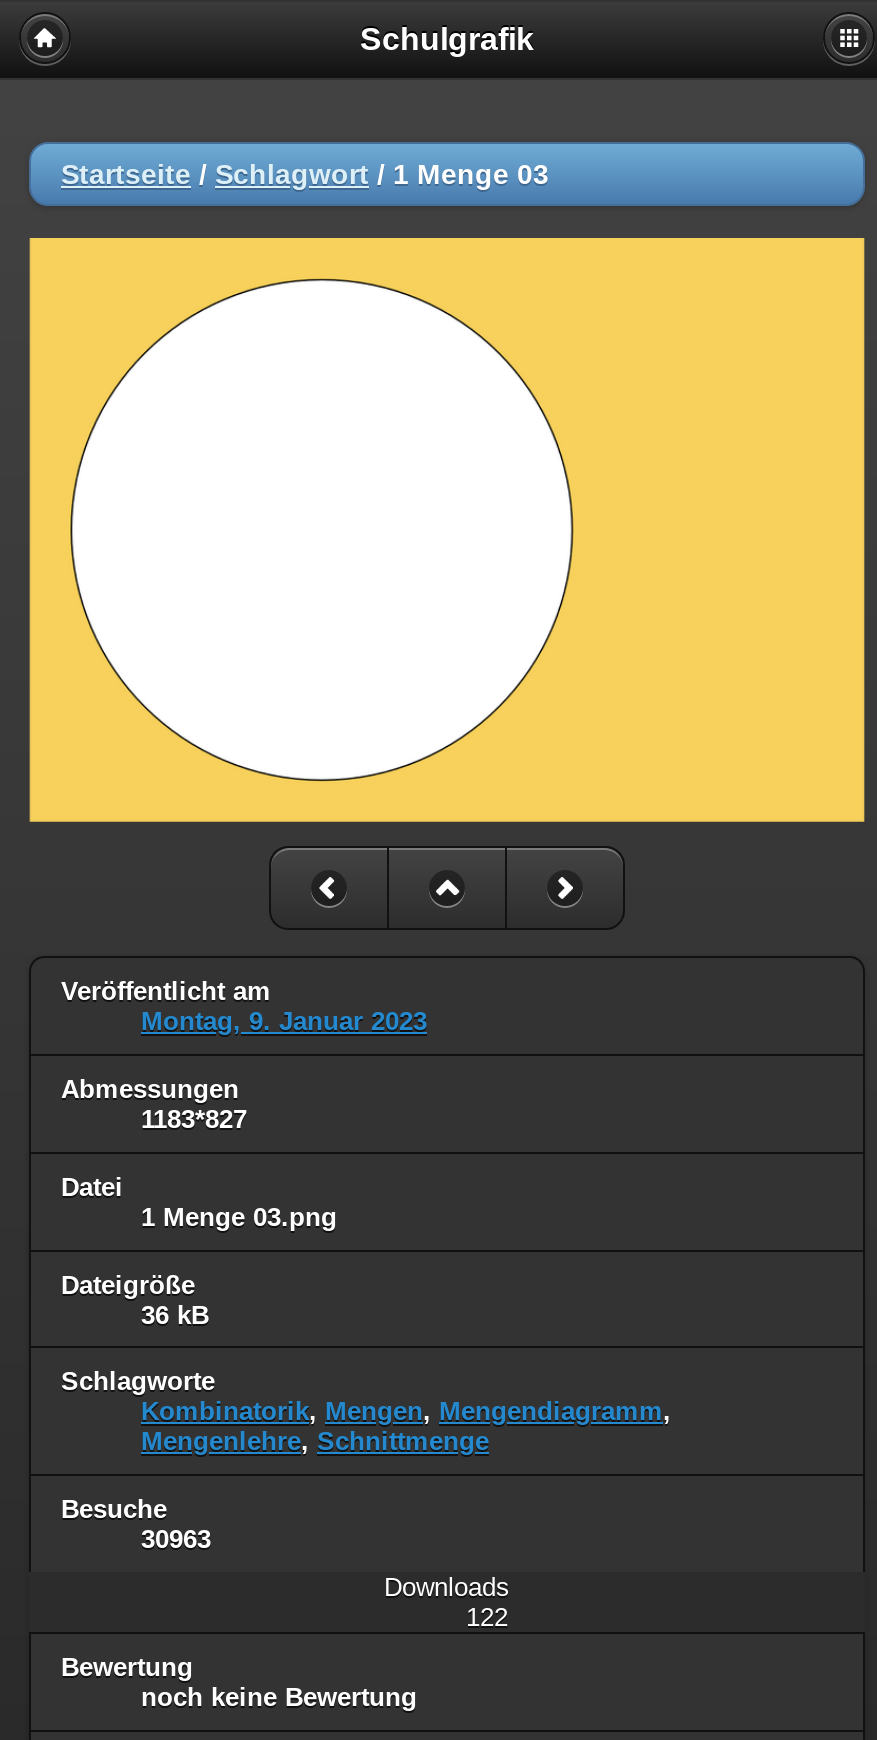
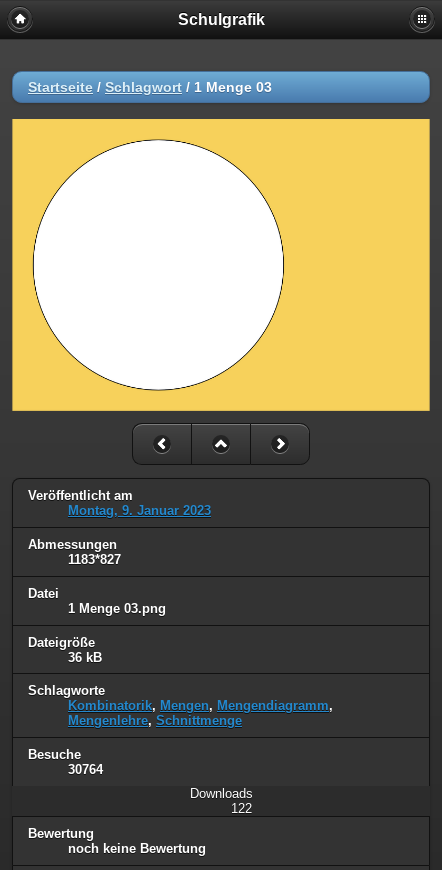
[141,1525,211,1555] 30963 -> [68,762,103,777] 30764

